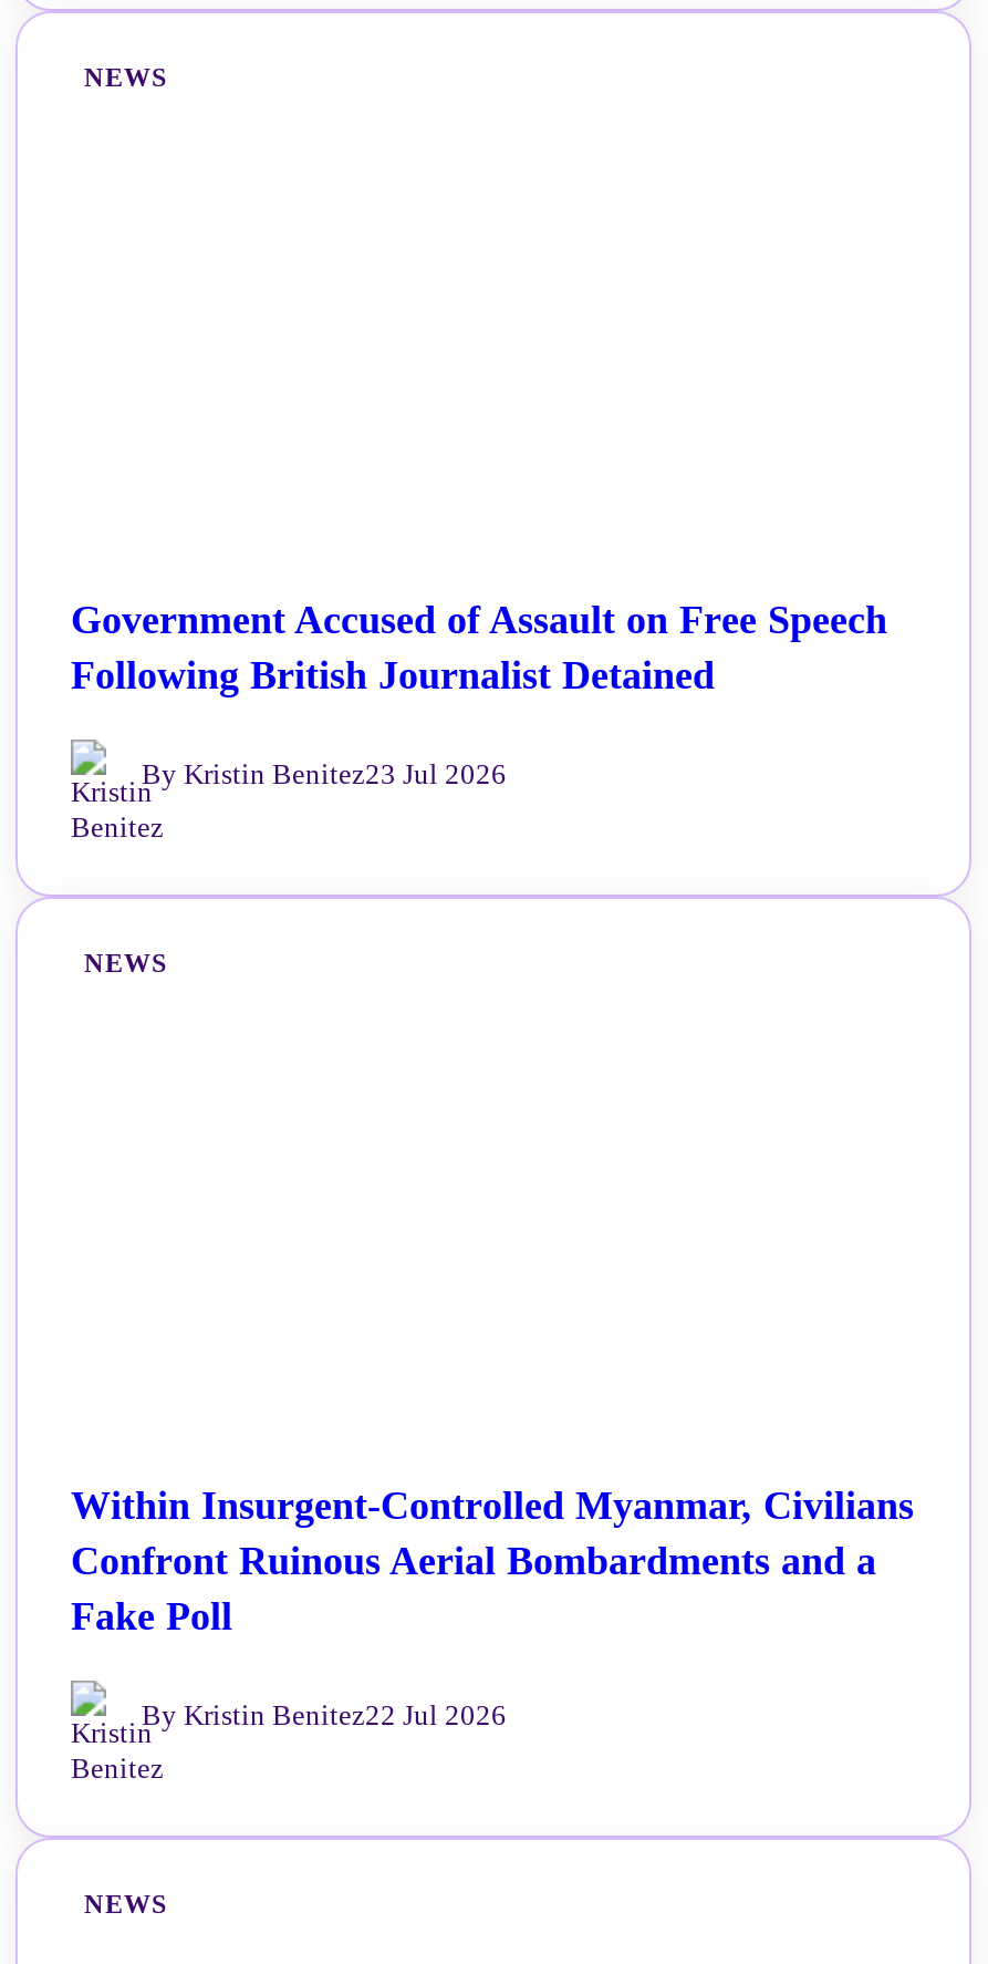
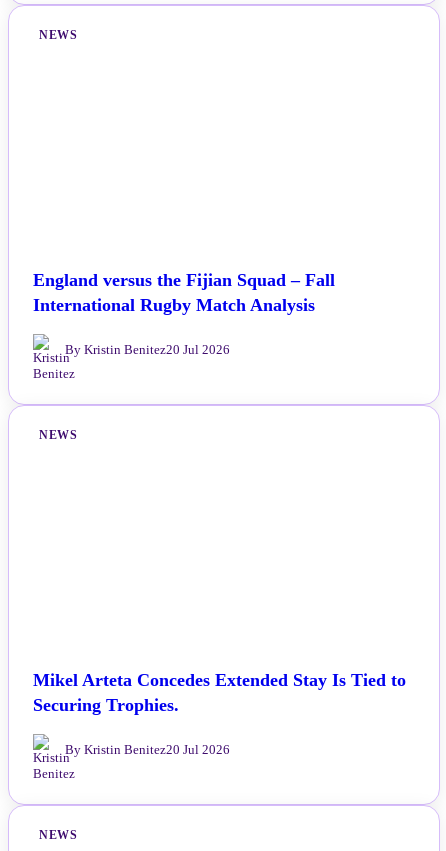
[71,599,887,699] Government Accused of Assault on Free Speech | Following British Journalist Detained -> [33,270,335,315] England versus the Fijian Squad – Fall | International Rugby Match Analysis
[142,758,507,792] By Kristin Benitez23 Jul 2026 -> [65,342,230,357] By Kristin Benitez20 Jul 2026
[71,1485,914,1640] Within Insurgent-Controlled Myanmar, Civilians | Confront Ruinous Aerial Bombardments and a | Fake Poll -> [33,670,406,715] Mikel Arteta Concedes Extended Stay Is Tied to | Securing Trophies.
[142,1699,507,1733] By Kristin Benitez22 Jul 2026 -> [65,742,230,757] By Kristin Benitez20 Jul 2026

